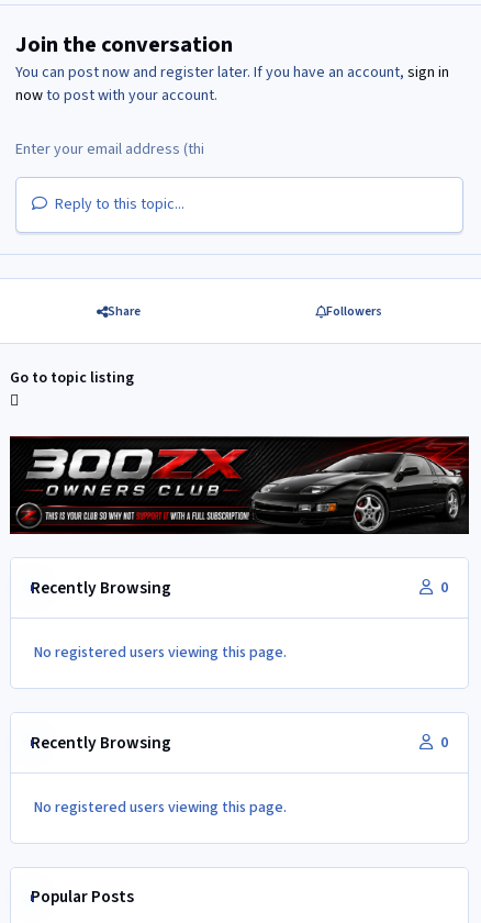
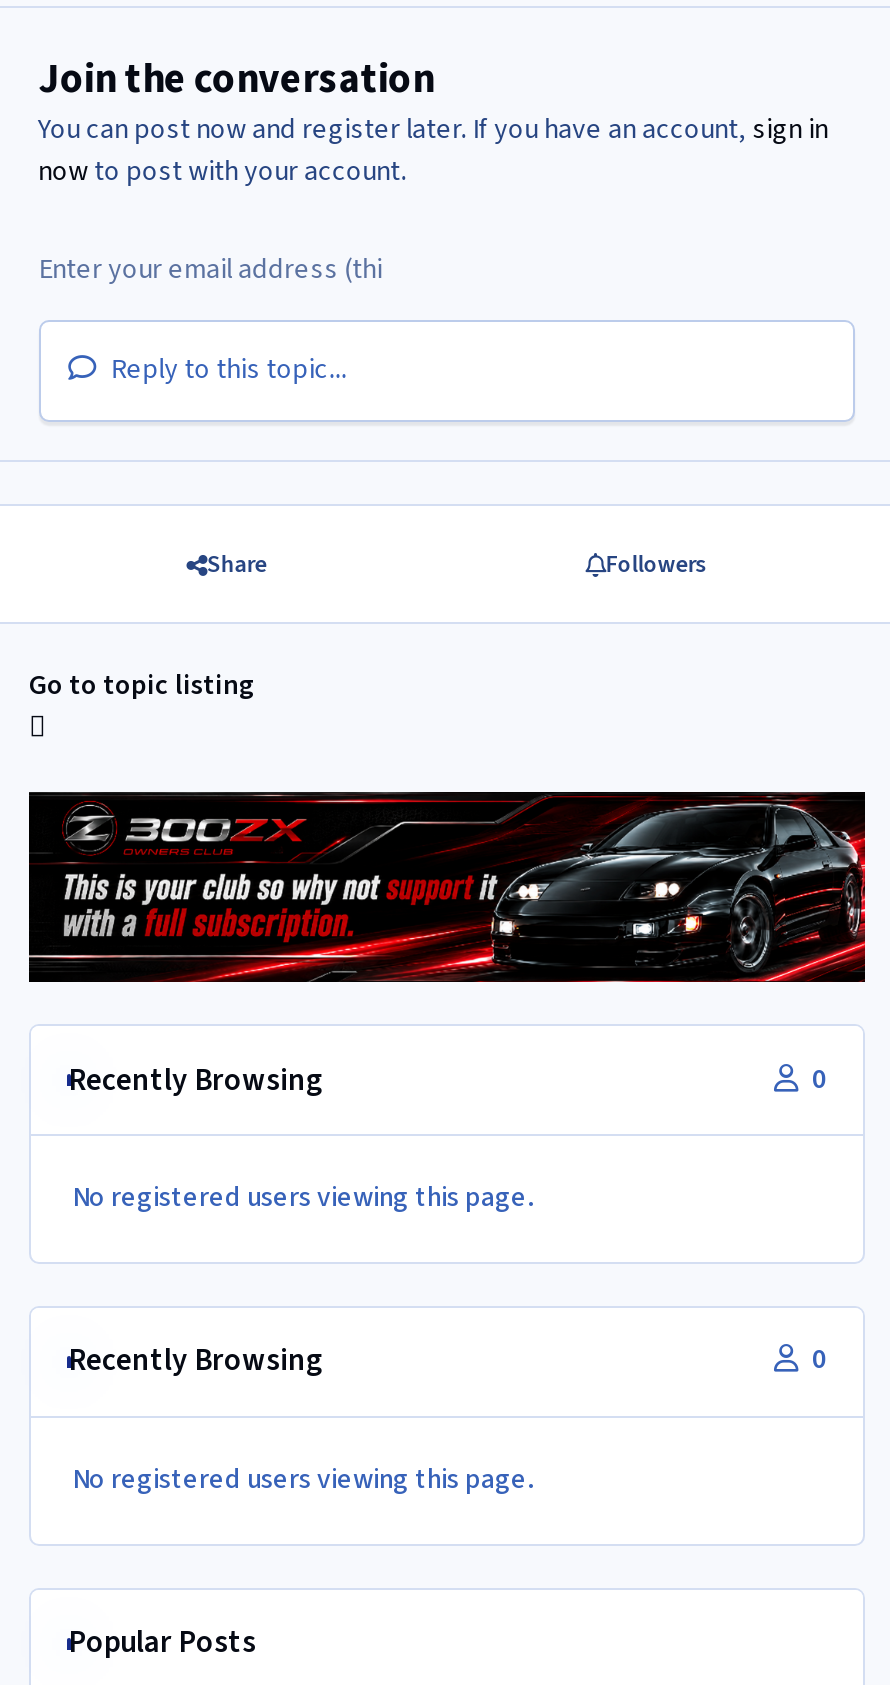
[11,435,470,535] [image] -> [29,790,867,984] [image]

